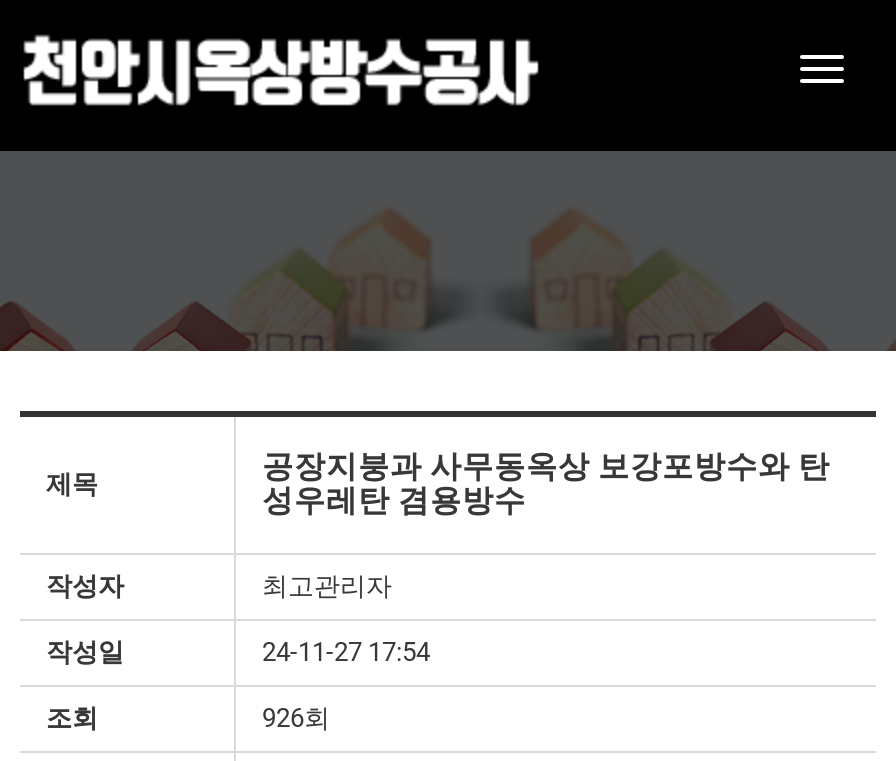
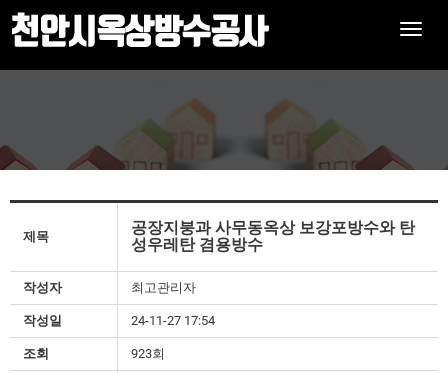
[262,703,330,733] 926회 -> [131,346,165,361] 923회

